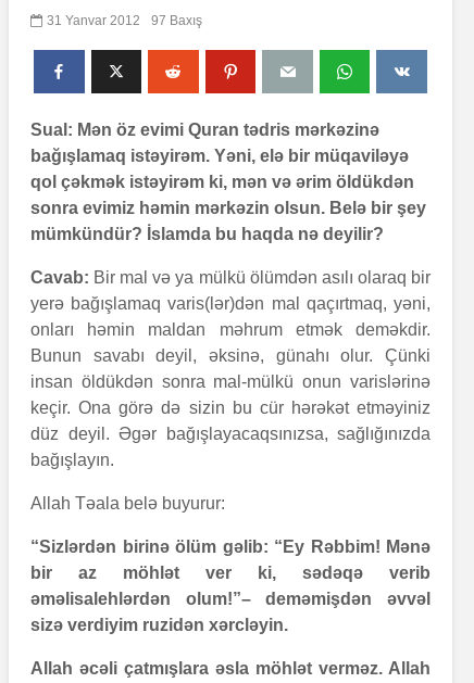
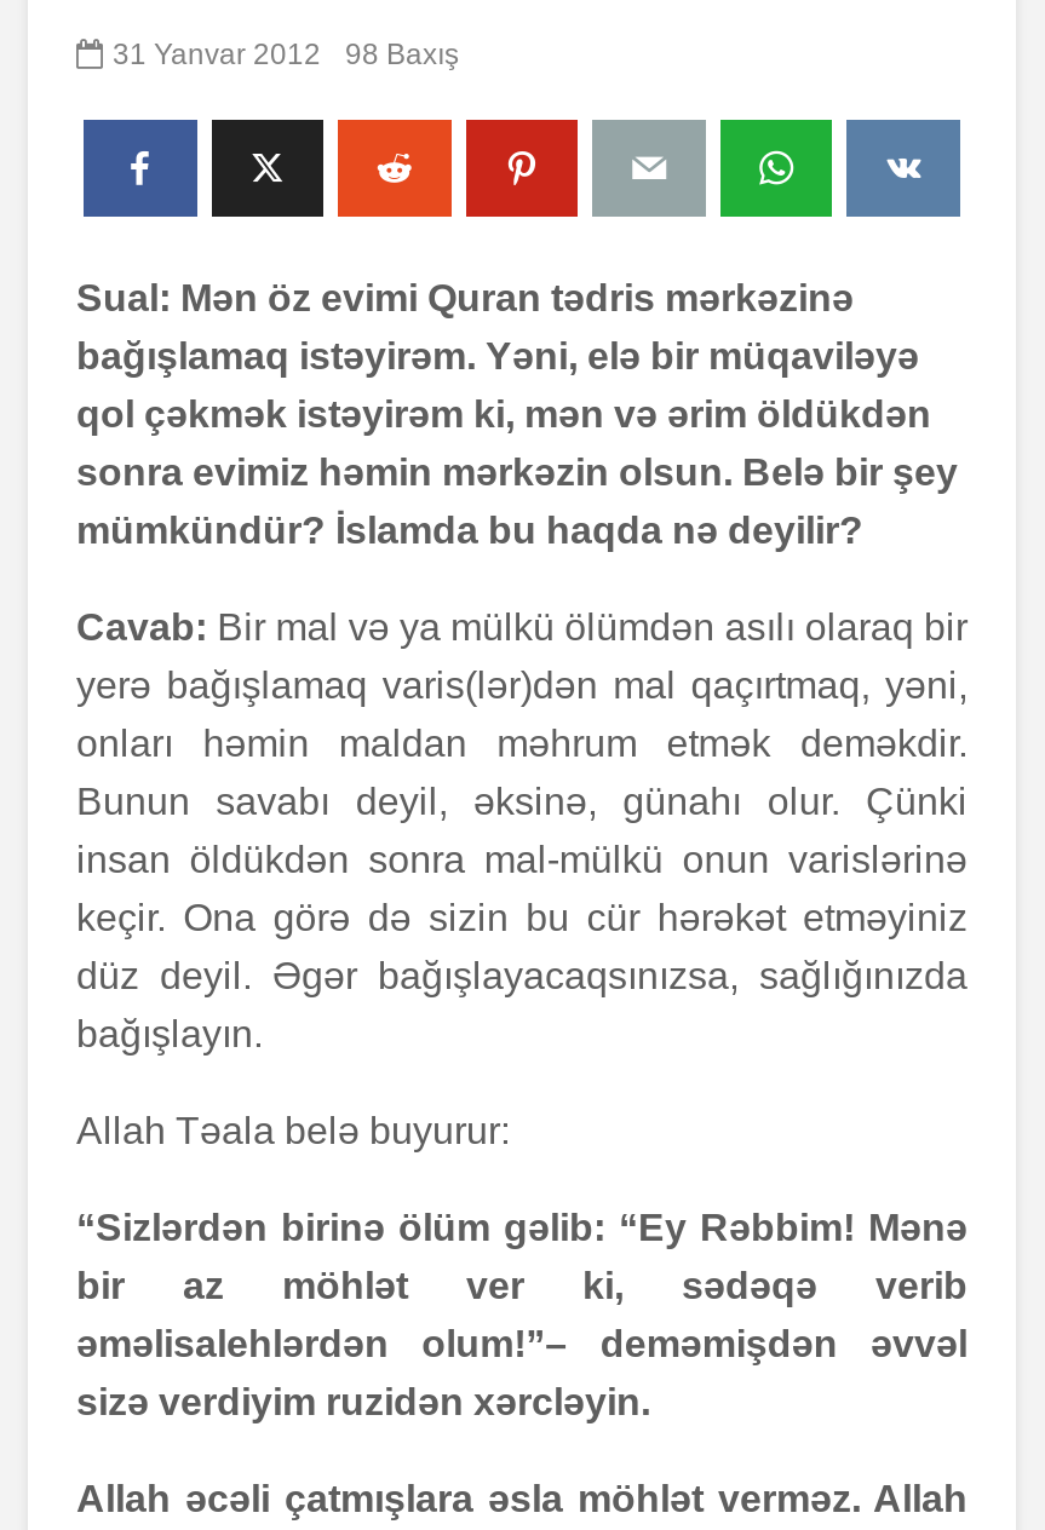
[47,13,202,28] 31 Yanvar 2012 97 Baxış -> [113,37,459,71] 31 Yanvar 2012 98 Baxış

